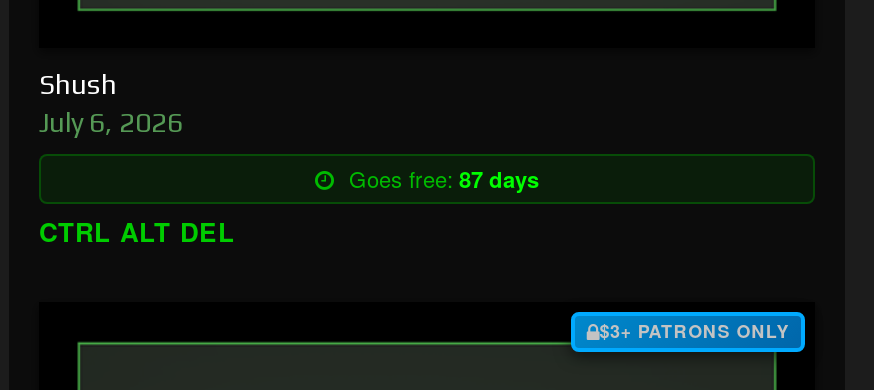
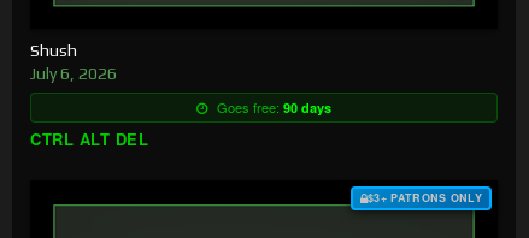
[343,163,539,195] Goes free: 87 days -> [213,97,331,116] Goes free: 90 days

